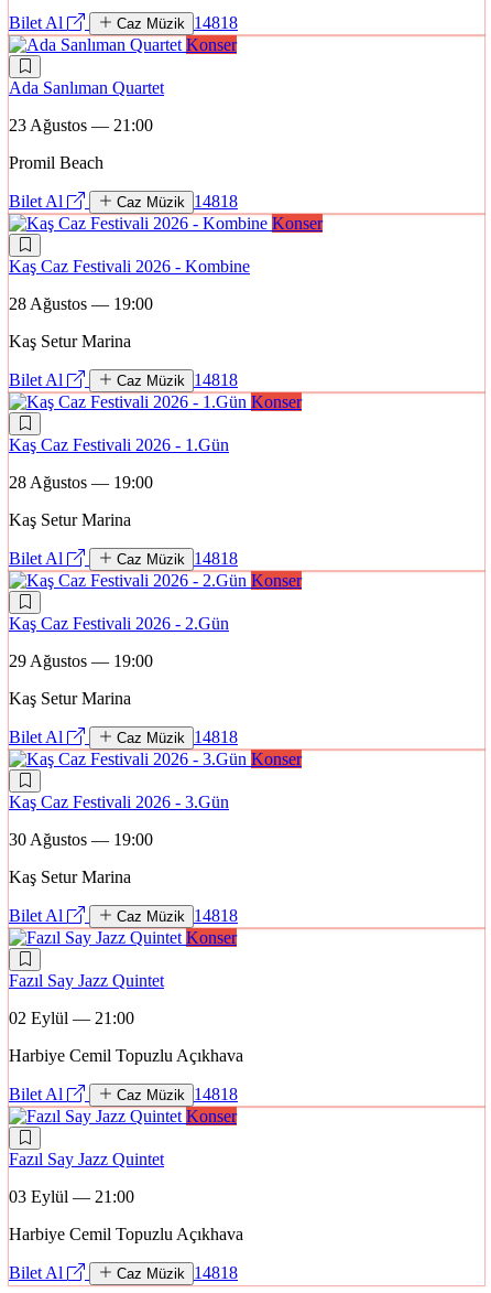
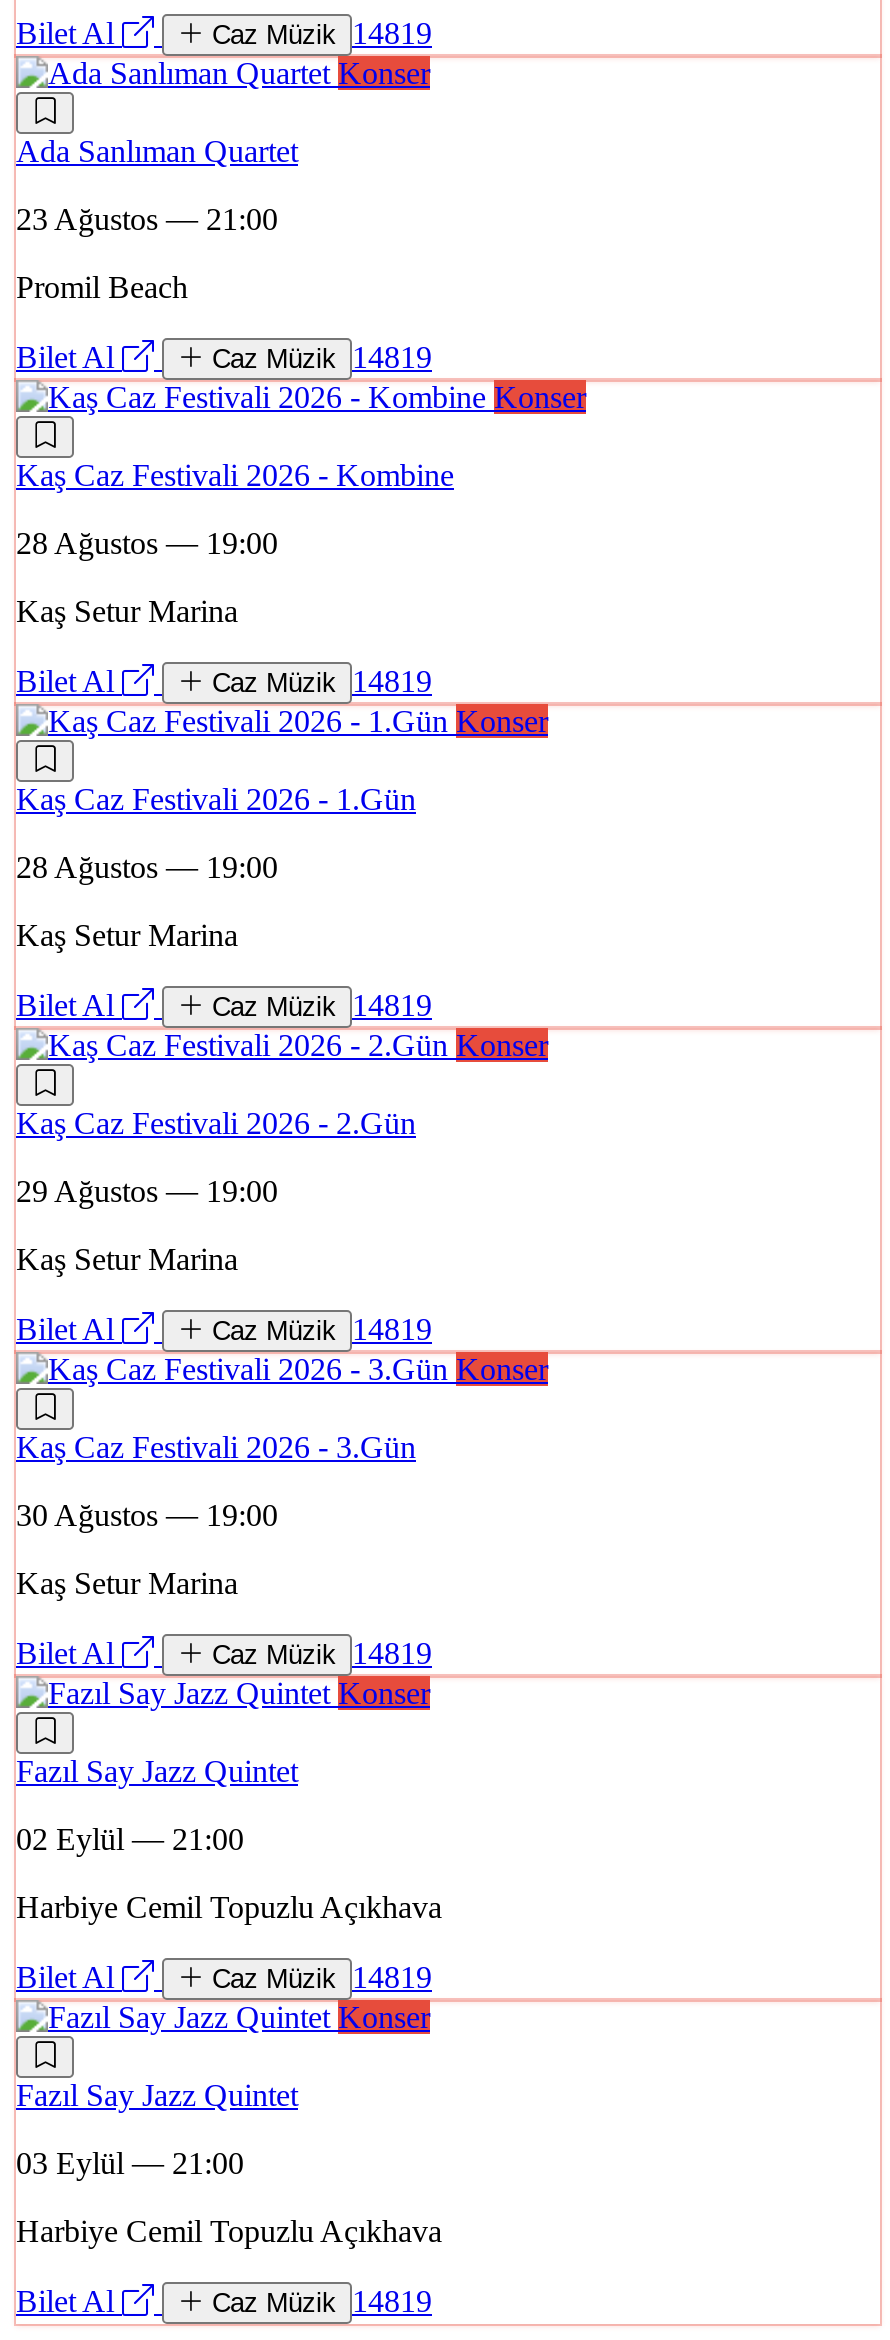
[117,13,238,32] Caz Müzik 14818 -> [212,15,432,49] Caz Müzik 14819
[117,191,238,210] Caz Müzik 14818 -> [212,339,432,373] Caz Müzik 14819
[117,370,238,389] Caz Müzik 14818 -> [212,663,432,697] Caz Müzik 14819
[117,549,238,567] Caz Müzik 14818 -> [212,987,432,1021] Caz Müzik 14819
[117,727,238,746] Caz Müzik 14818 -> [212,1311,432,1345] Caz Müzik 14819
[117,906,238,925] Caz Müzik 14818 -> [212,1635,432,1669] Caz Müzik 14819
[117,1084,238,1103] Caz Müzik 14818 -> [212,1959,432,1993] Caz Müzik 14819
[117,1263,238,1282] Caz Müzik 14818 -> [212,2283,432,2317] Caz Müzik 14819

